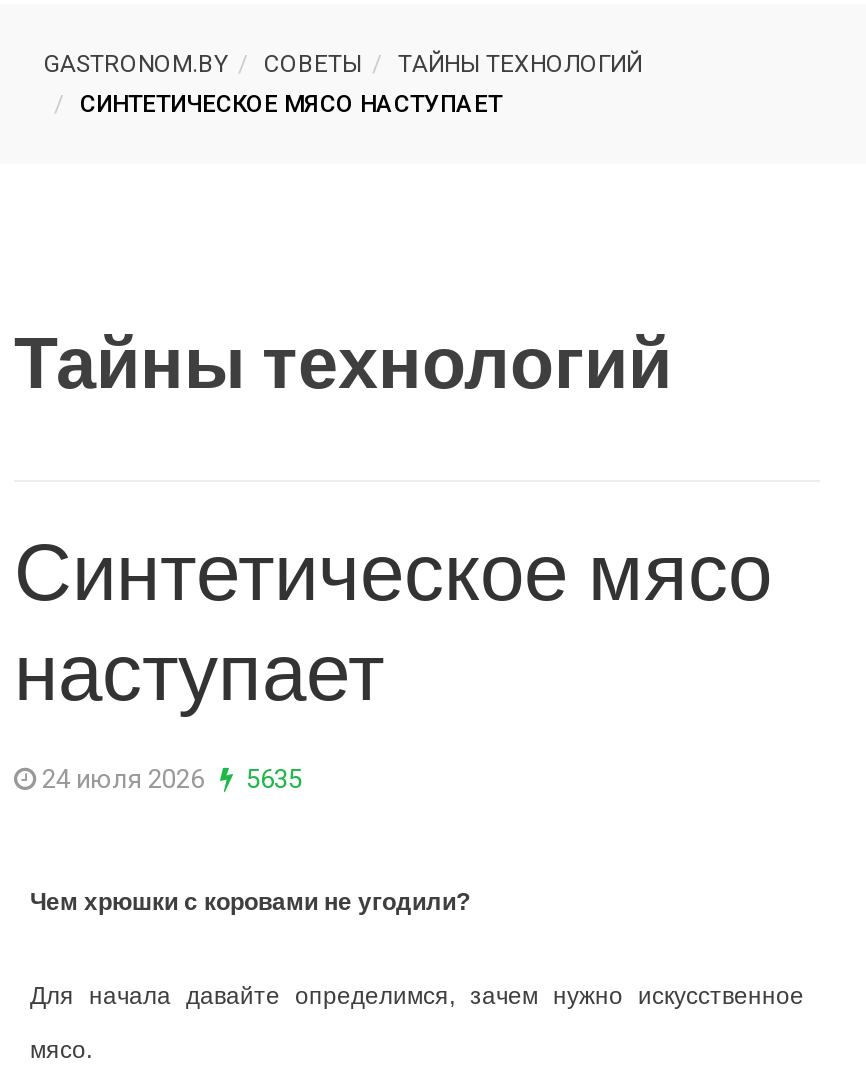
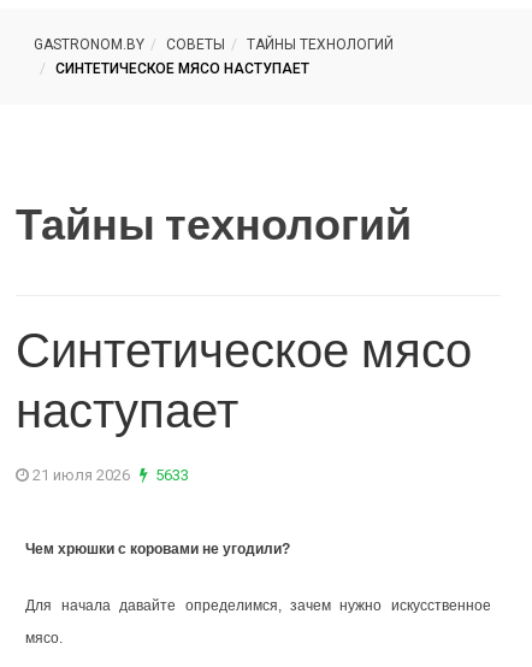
[36,764,210,794] 24 июля 2026 -> [29,466,134,484] 21 июля 2026
[240,764,302,794] 5635 -> [152,466,189,484] 5633

